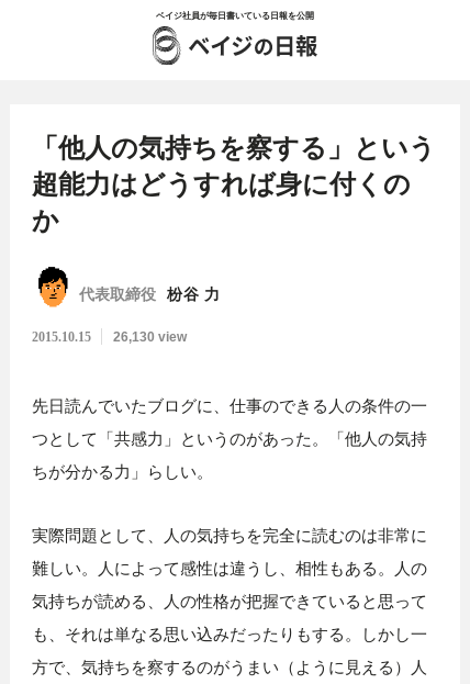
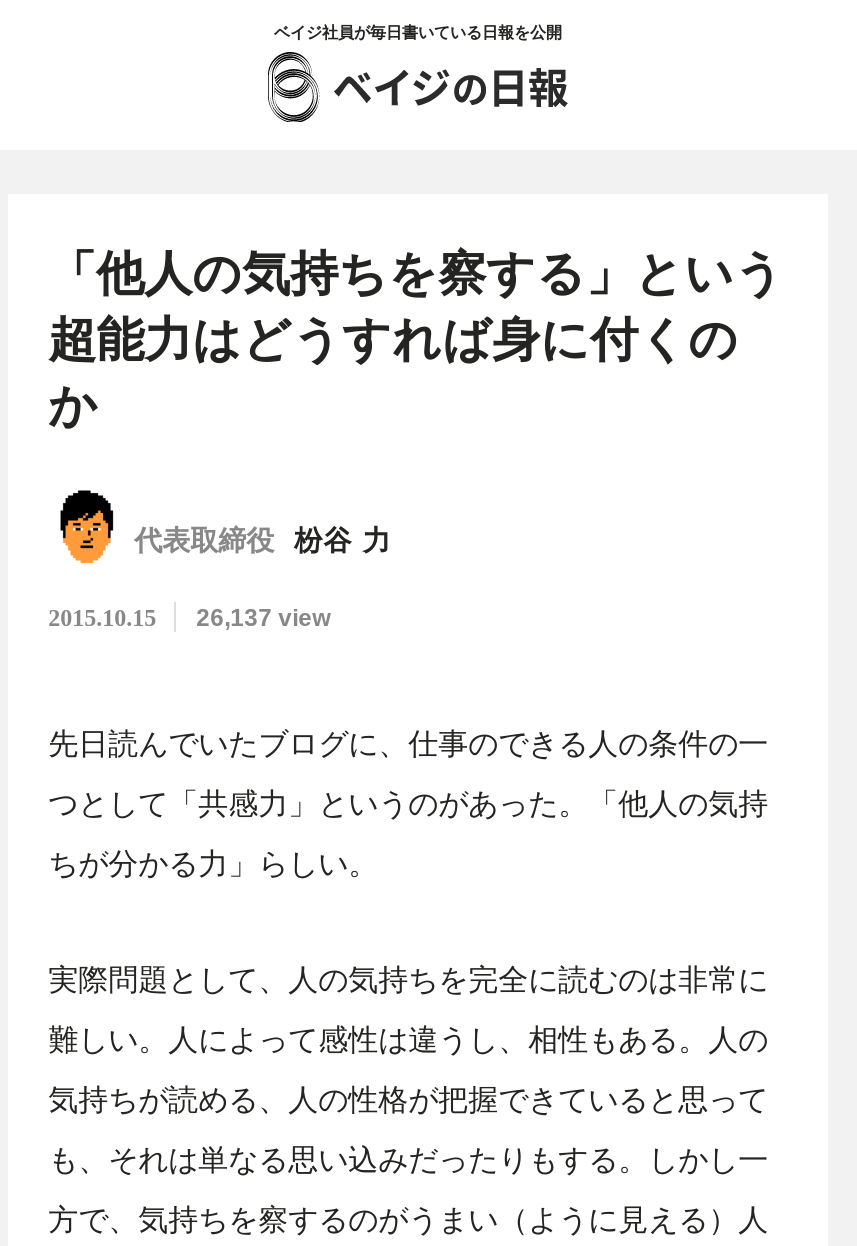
[32,329,187,345] 2015.10.15 26,130 view -> [48,604,330,632] 2015.10.15 26,137 view

